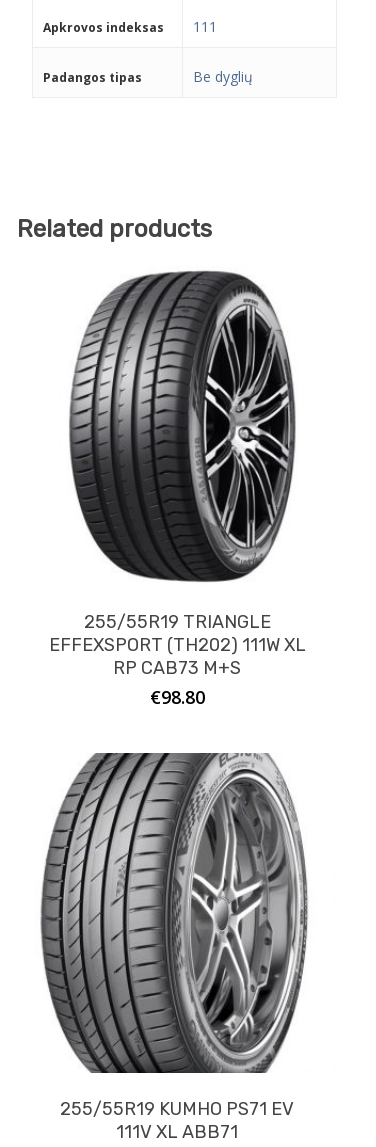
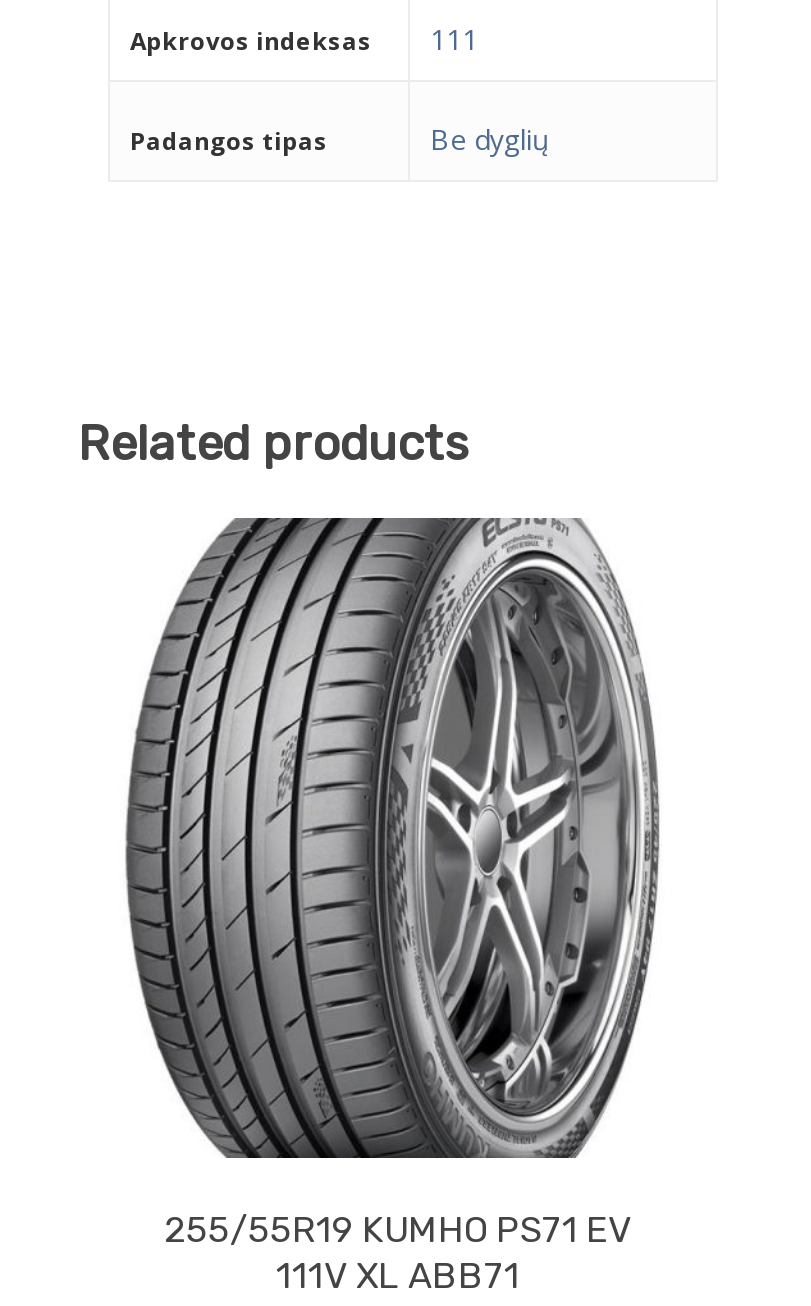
[48,270,305,709] [image] | 255/55R19 TRIANGLE | EFFEXSPORT (TH202) 111W XL | RP CAB73 M+S | €98.80 -> none

